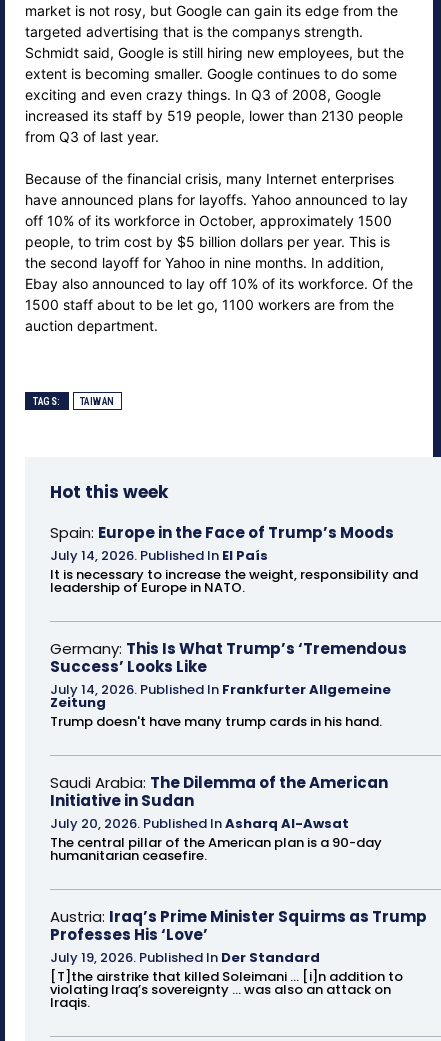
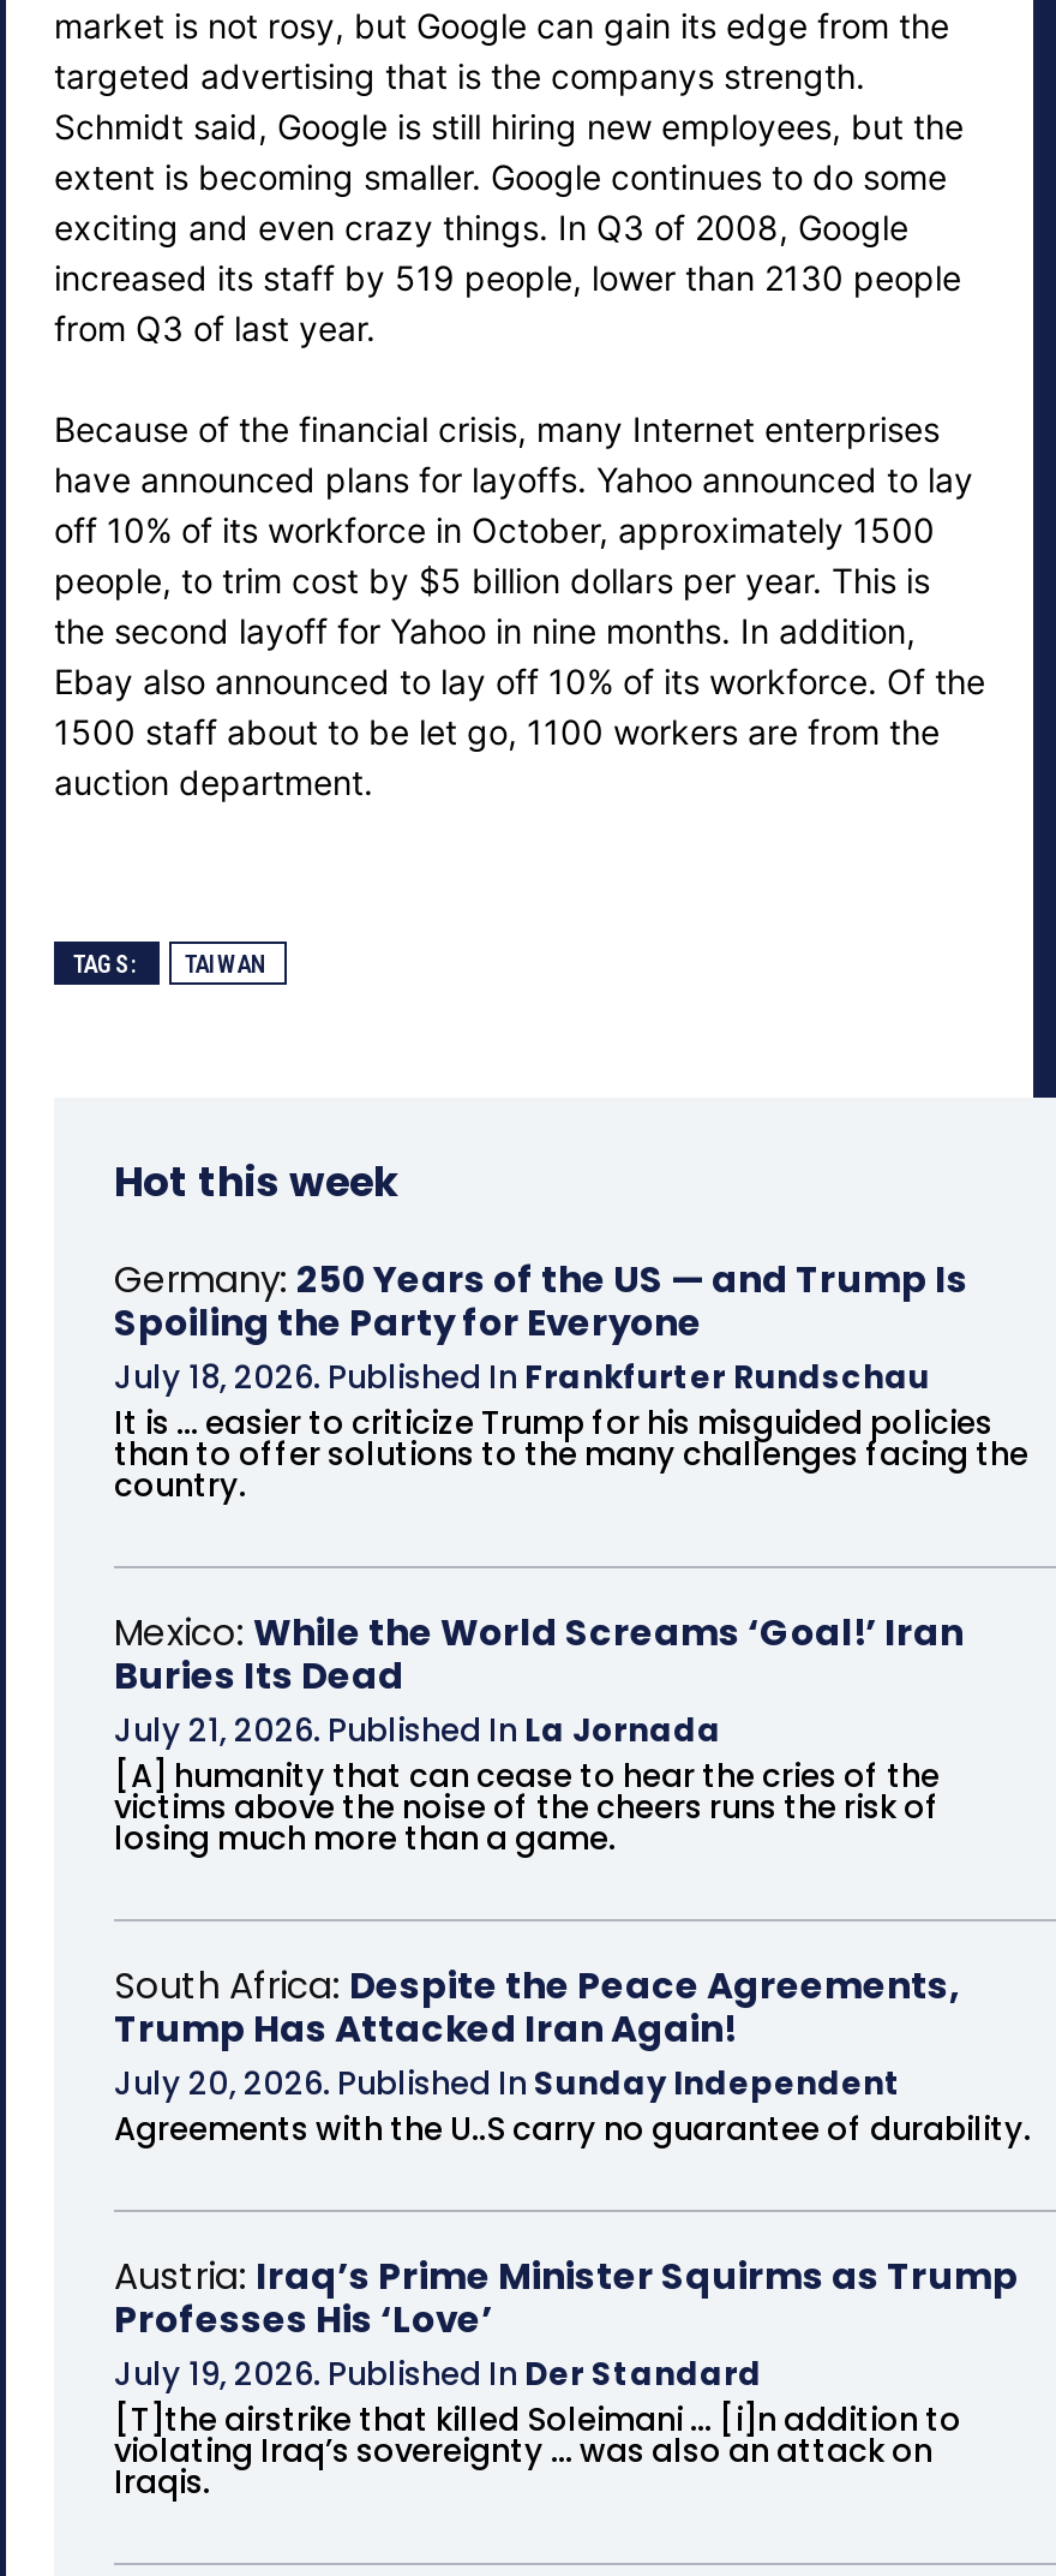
[50,522,418,597] Spain: Europe in the Face of Trump’s Moods | July 14, 2026. Published In El País | It is necessary to increase the weight, responsibility and | leadership of Europe in NATO. -> [114,1254,1028,1508] Germany: 250 Years of the US — and Trump Is | Spoiling the Party for Everyone | July 18, 2026. Published In Frankfurter Rundschau | It is ... easier to criticize Trump for his misguided policies | than to offer solutions to the many challenges facing the | country.
[50,638,407,731] Germany: This Is What Trump’s ‘Tremendous | Success’ Looks Like | July 14, 2026. Published In Frankfurter Allgemeine | Zeitung | Trump doesn't have many trump cards in his hand. -> [114,1607,964,1861] Mexico: While the World Screams ‘Goal!’ Iran | Buries Its Dead | July 21, 2026. Published In La Jornada | [A] humanity that can cease to hear the cries of the | victims above the noise of the cheers runs the risk of | losing much more than a game.
[50,772,388,865] Saudi Arabia: The Dilemma of the American | Initiative in Sudan | July 20, 2026. Published InAsharq Al-Awsat | The central pillar of the American plan is a 90-day | humanitarian ceasefire. -> [114,1960,1031,2152] South Africa: Despite the Peace Agreements, | Trump Has Attacked Iran Again! | July 20, 2026. Published In Sunday Independent | Agreements with the U..S carry no guarantee of durability.

